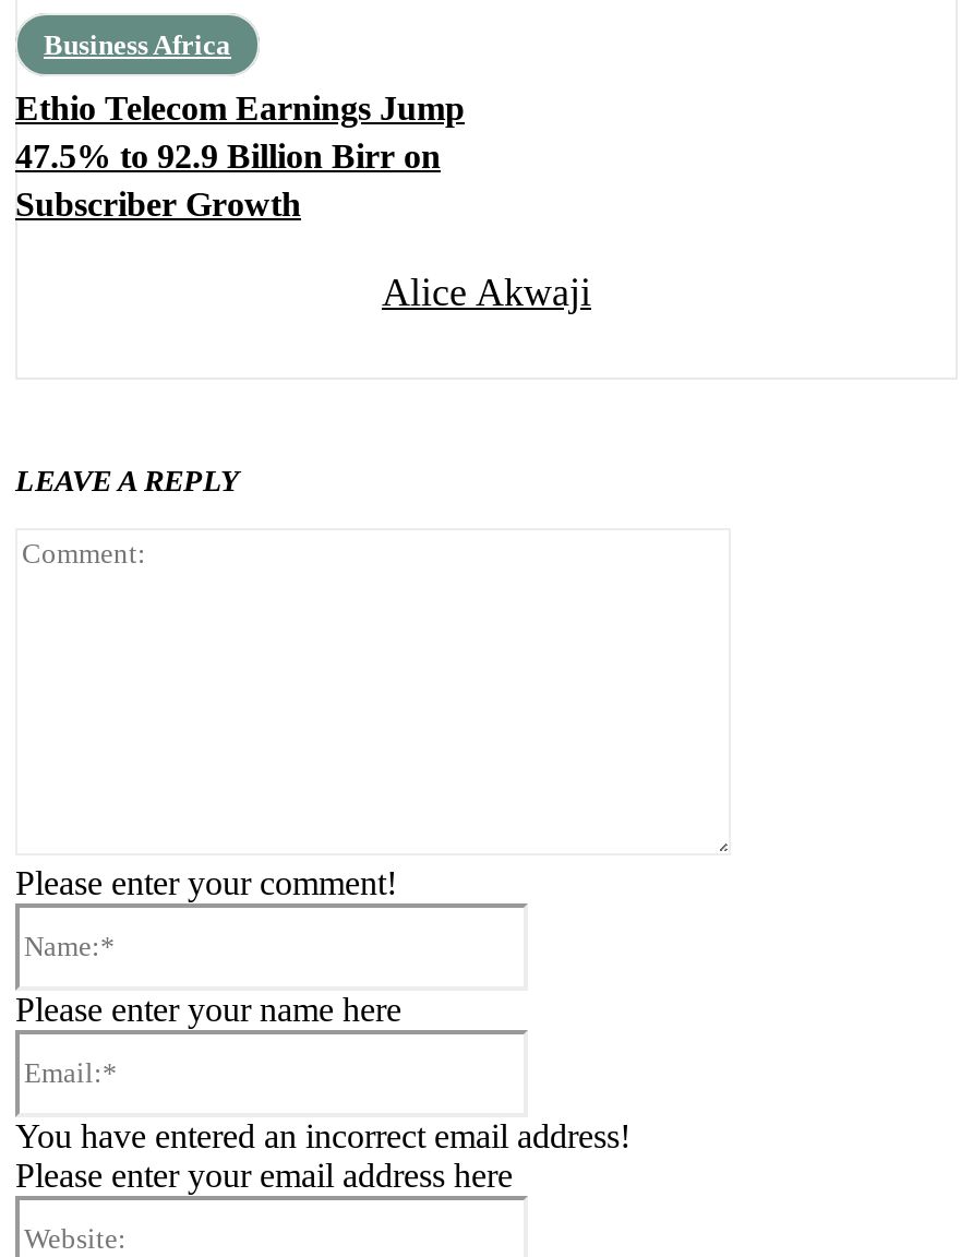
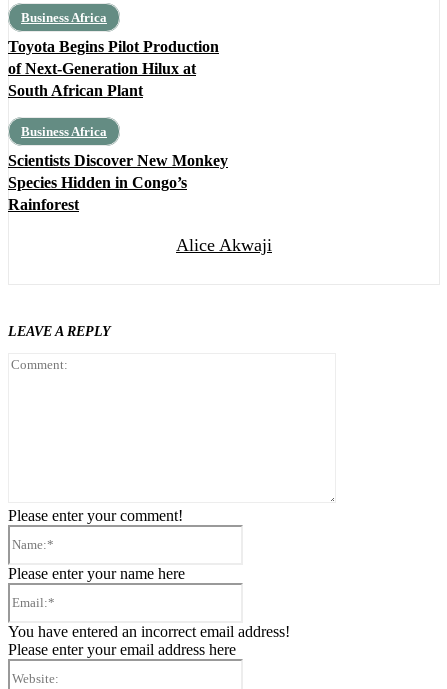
[15,90,465,223] Ethio Telecom Earnings Jump | 47.5% to 92.9 Billion Birr on | Subscriber Growth -> [8,38,228,213] Toyota Begins Pilot Production | of Next-Generation Hilux at | South African Plant | Business Africa | Scientists Discover New Monkey | Species Hidden in Congo’s | Rainforest

